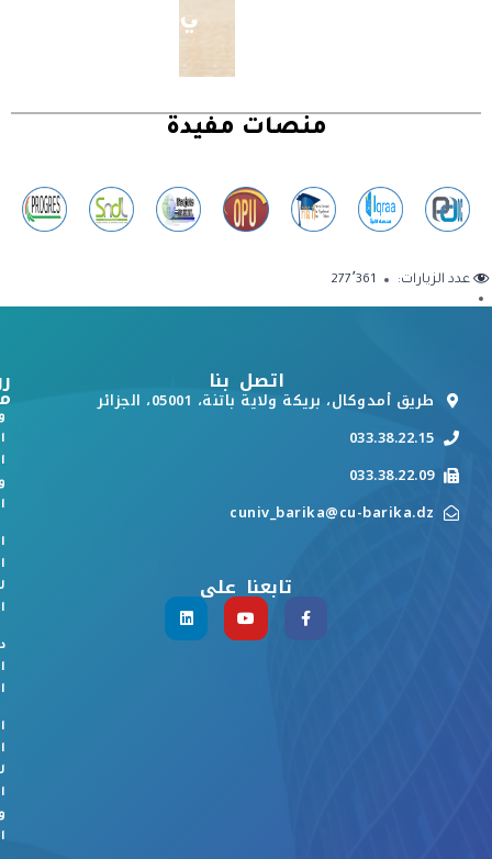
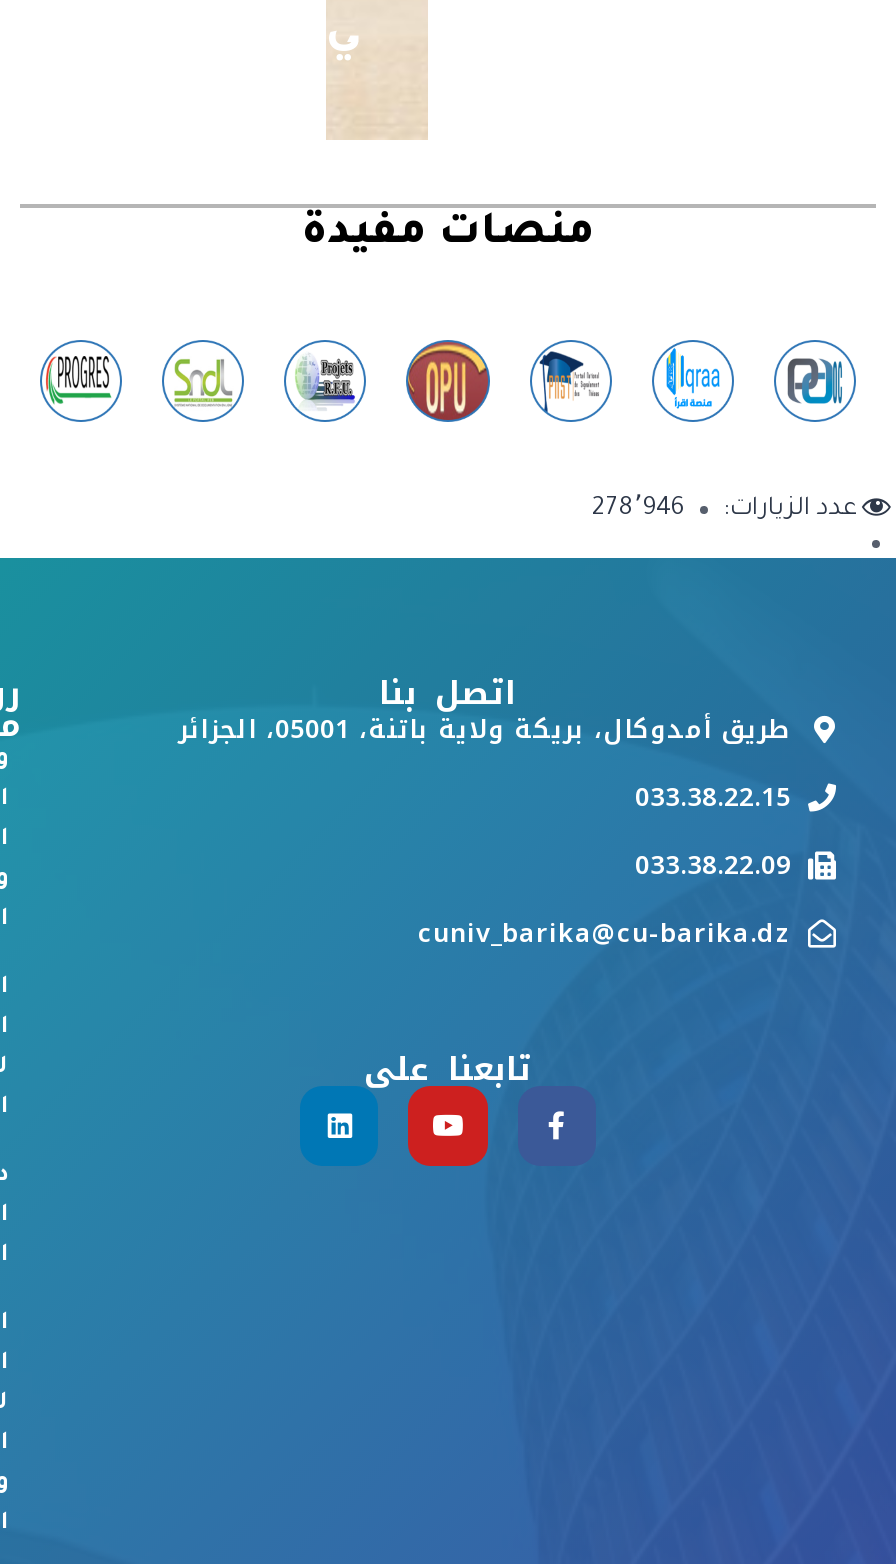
[331,272,470,288] عدد الزيارات: 277٬361 -> [592,496,856,524] عدد الزيارات: 278٬946

